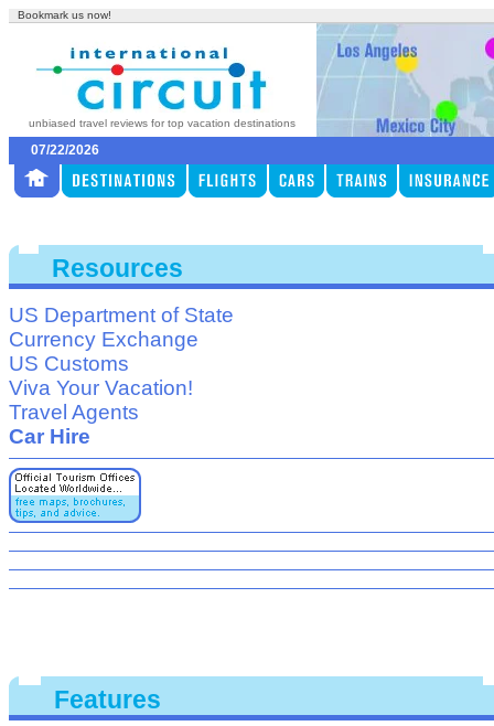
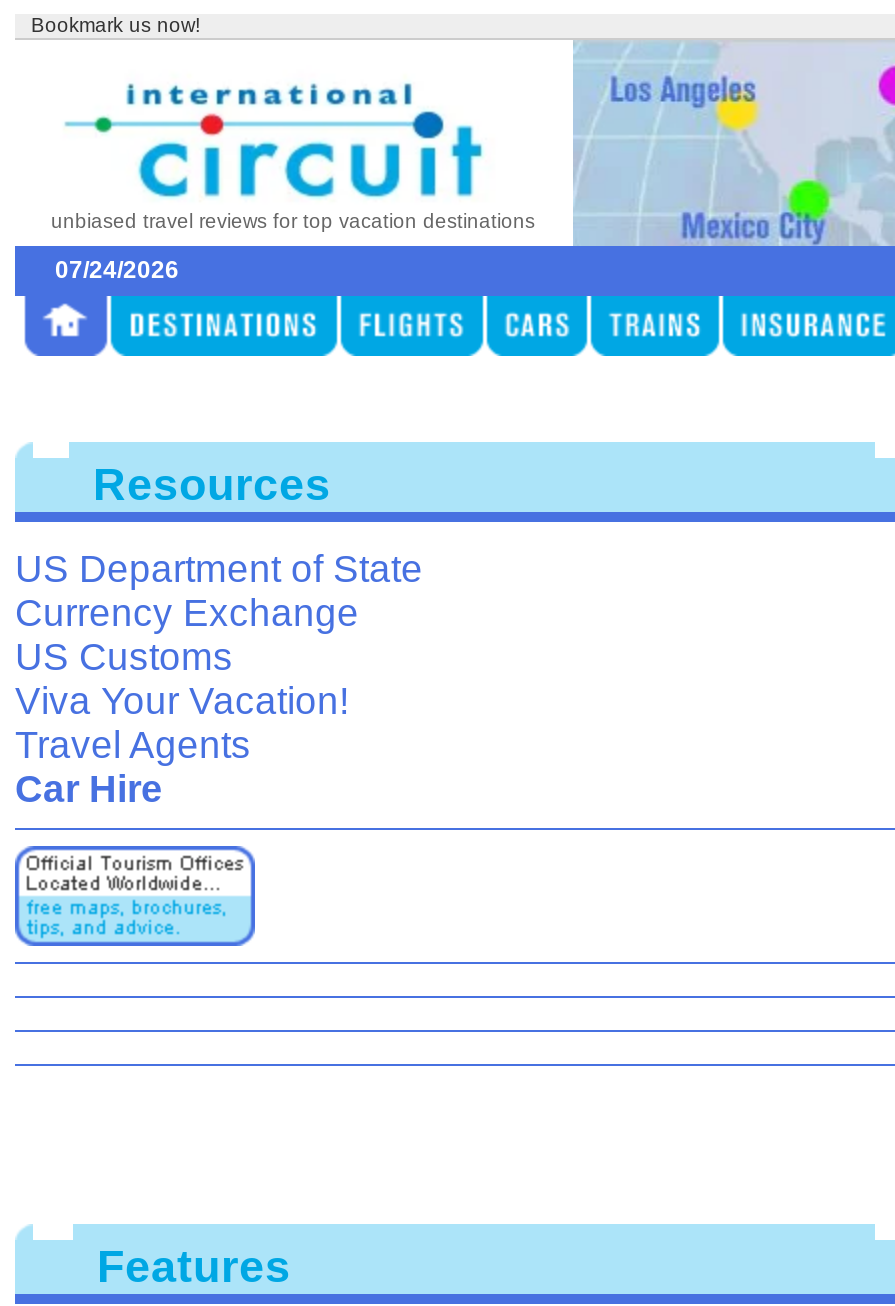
[31,142,99,158] 07/22/2026 -> [55,256,179,284] 07/24/2026

